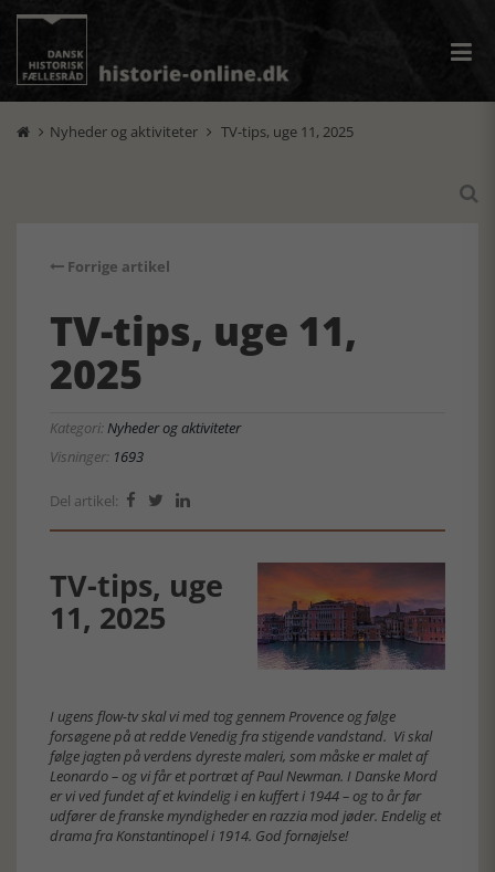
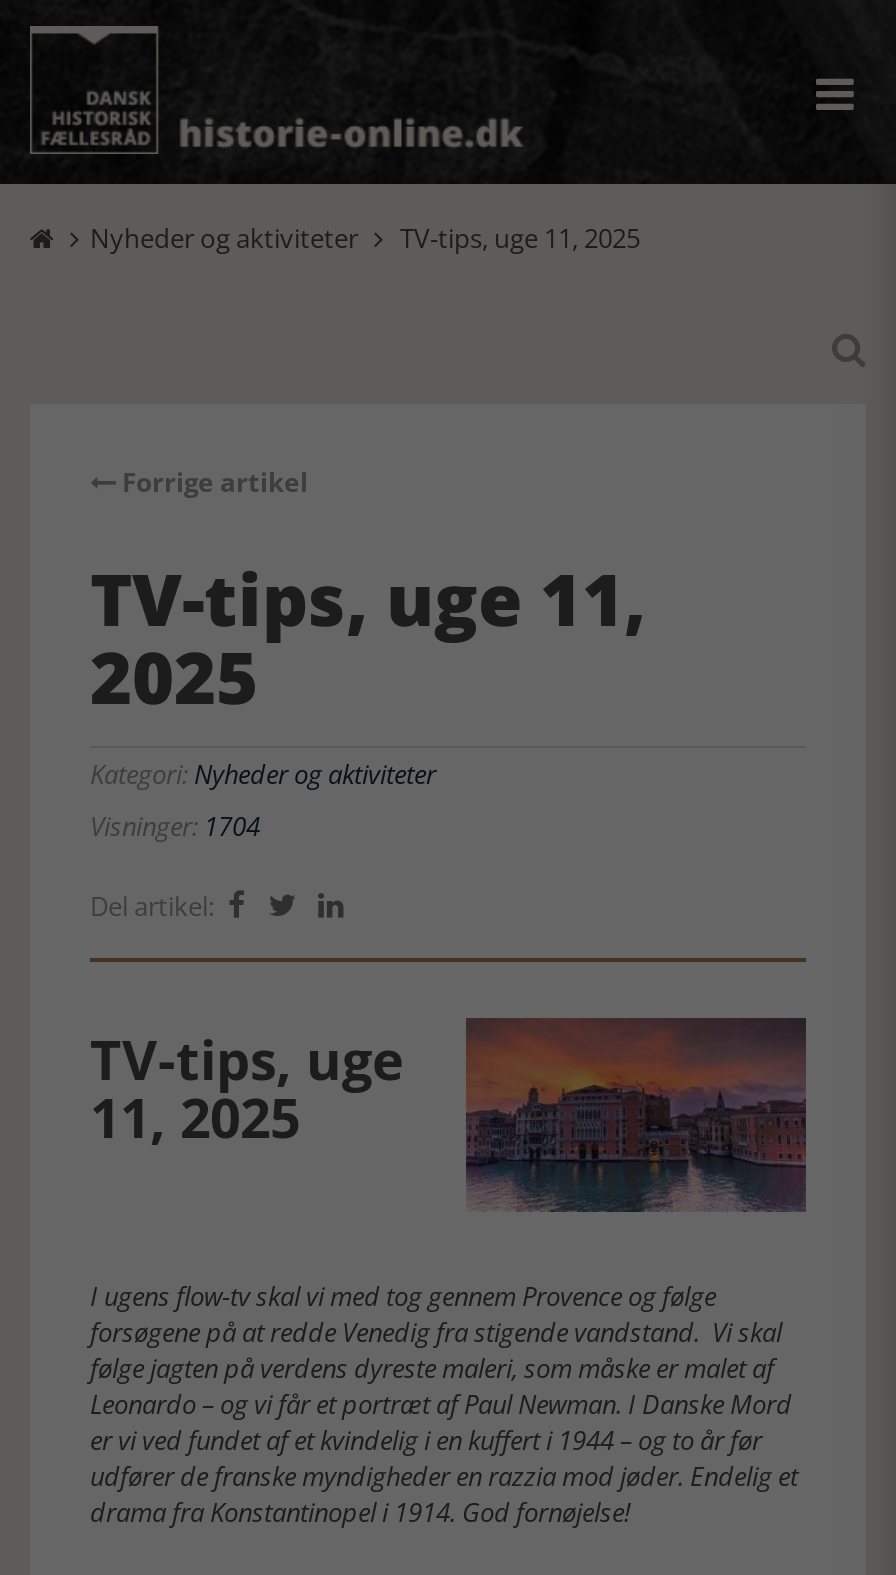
[50,446,144,466] Visninger: 1693 -> [90,808,260,844] Visninger: 1704

